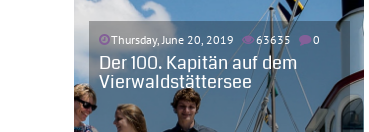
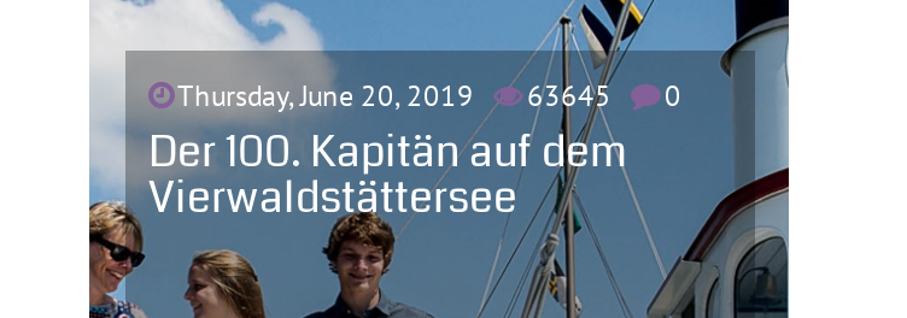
[110,32,319,47] Thursday, June 20, 2019 63635 0 -> [177,77,681,113] Thursday, June 20, 2019 63645 0

